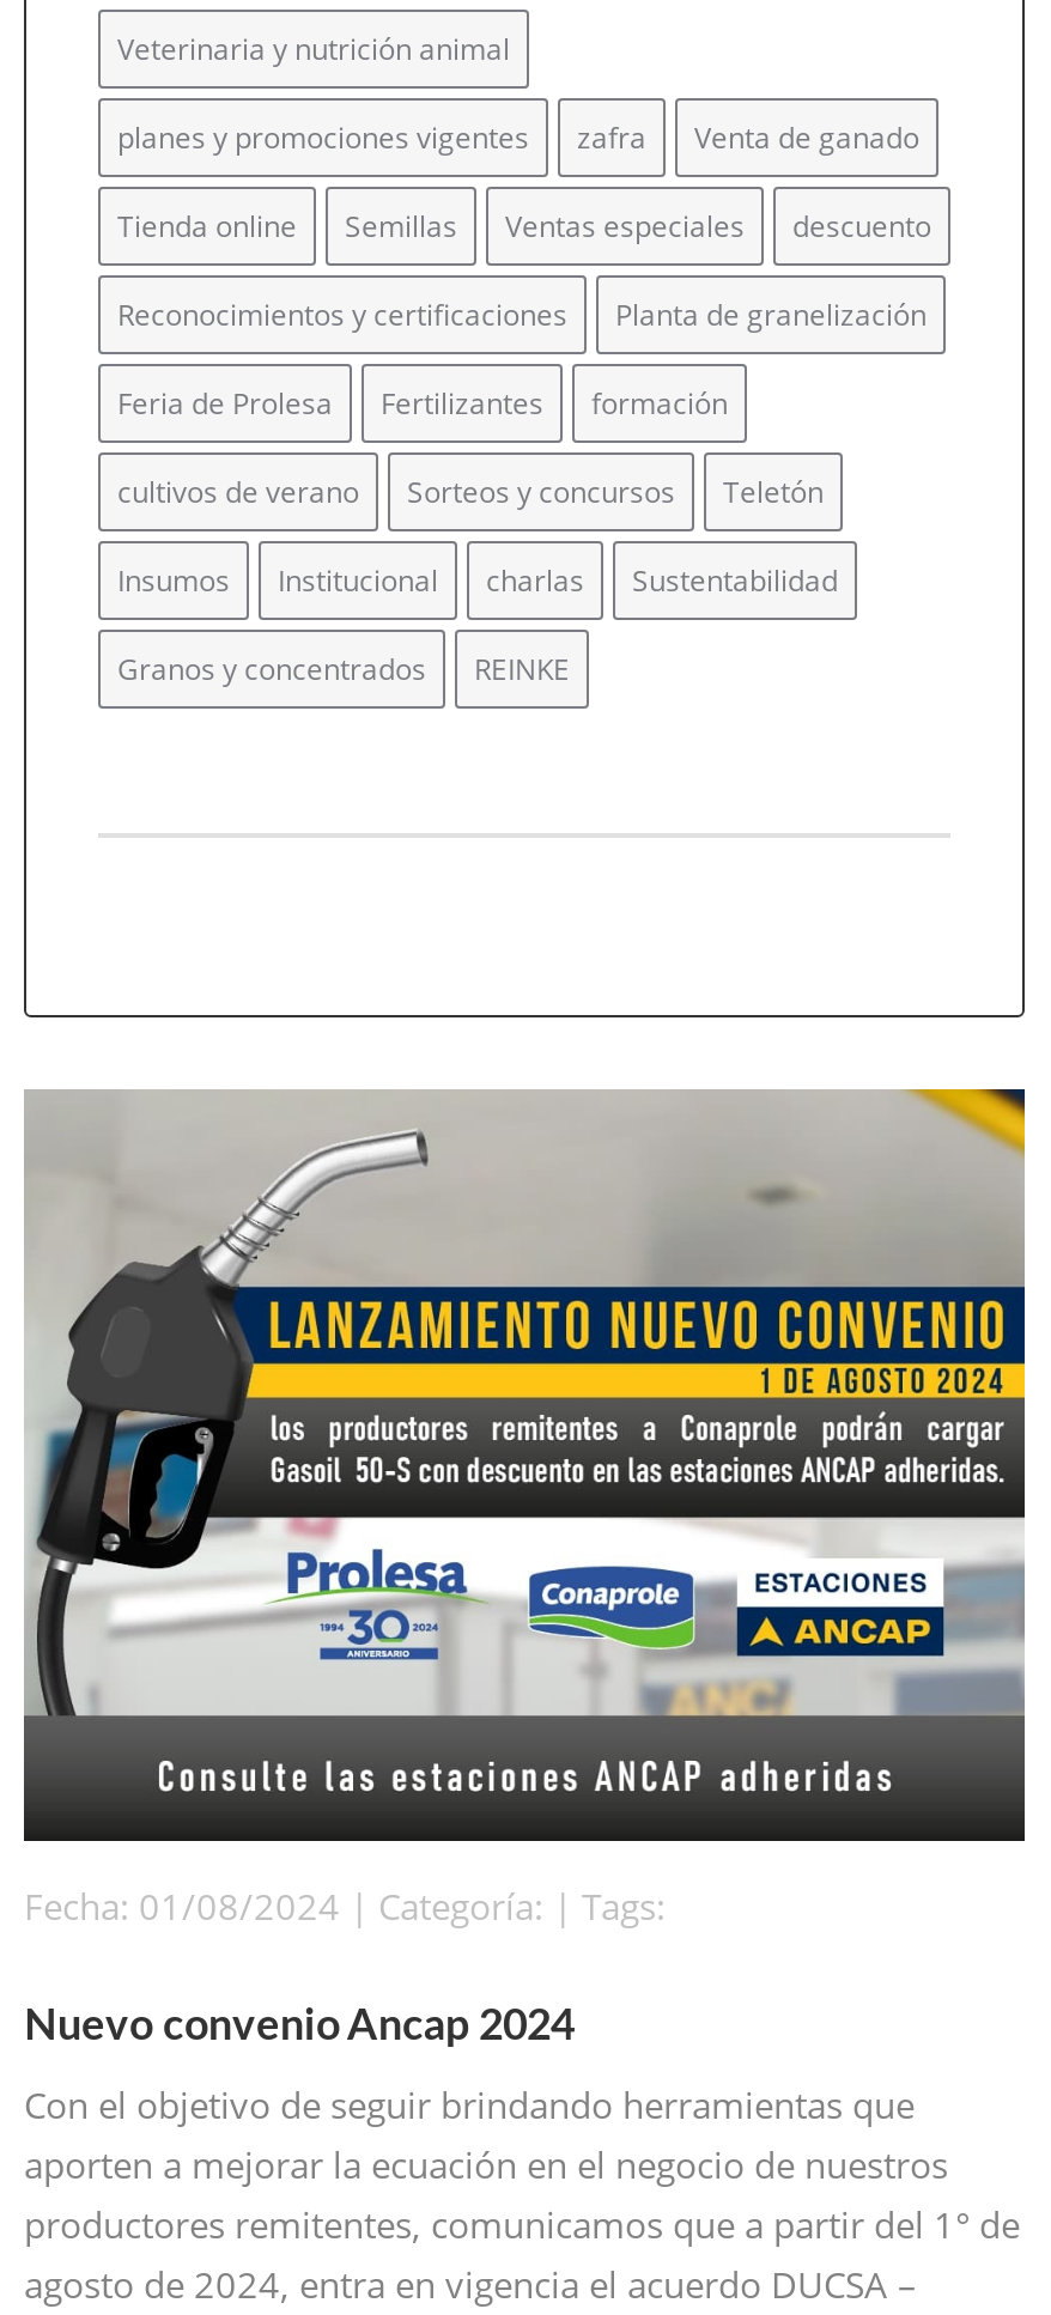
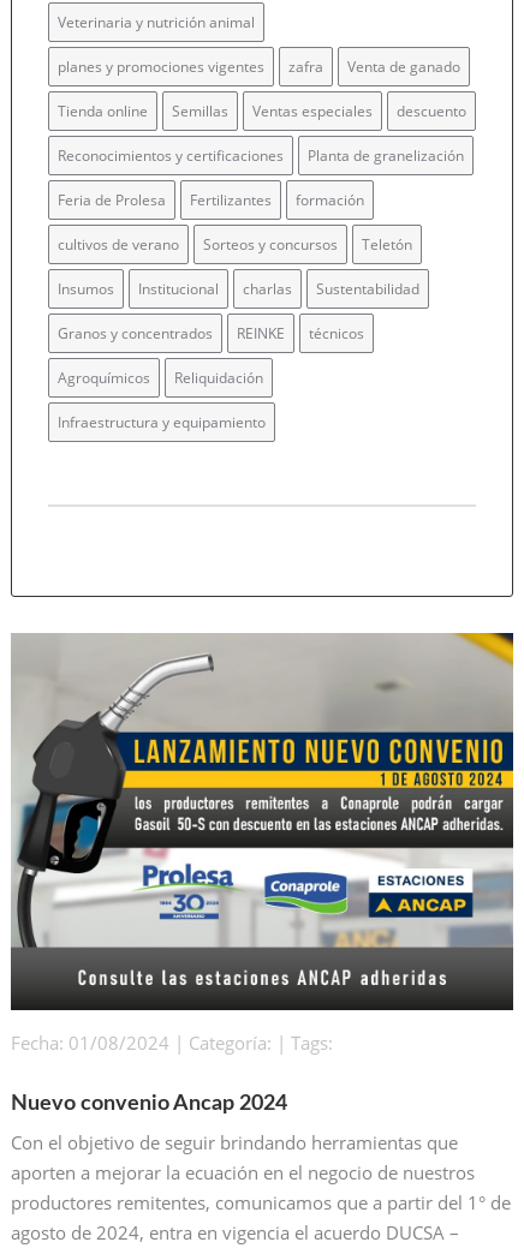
none -> [58,323,364,432] técnicos | Agroquímicos | Reliquidación | Infraestructura y equipamiento

